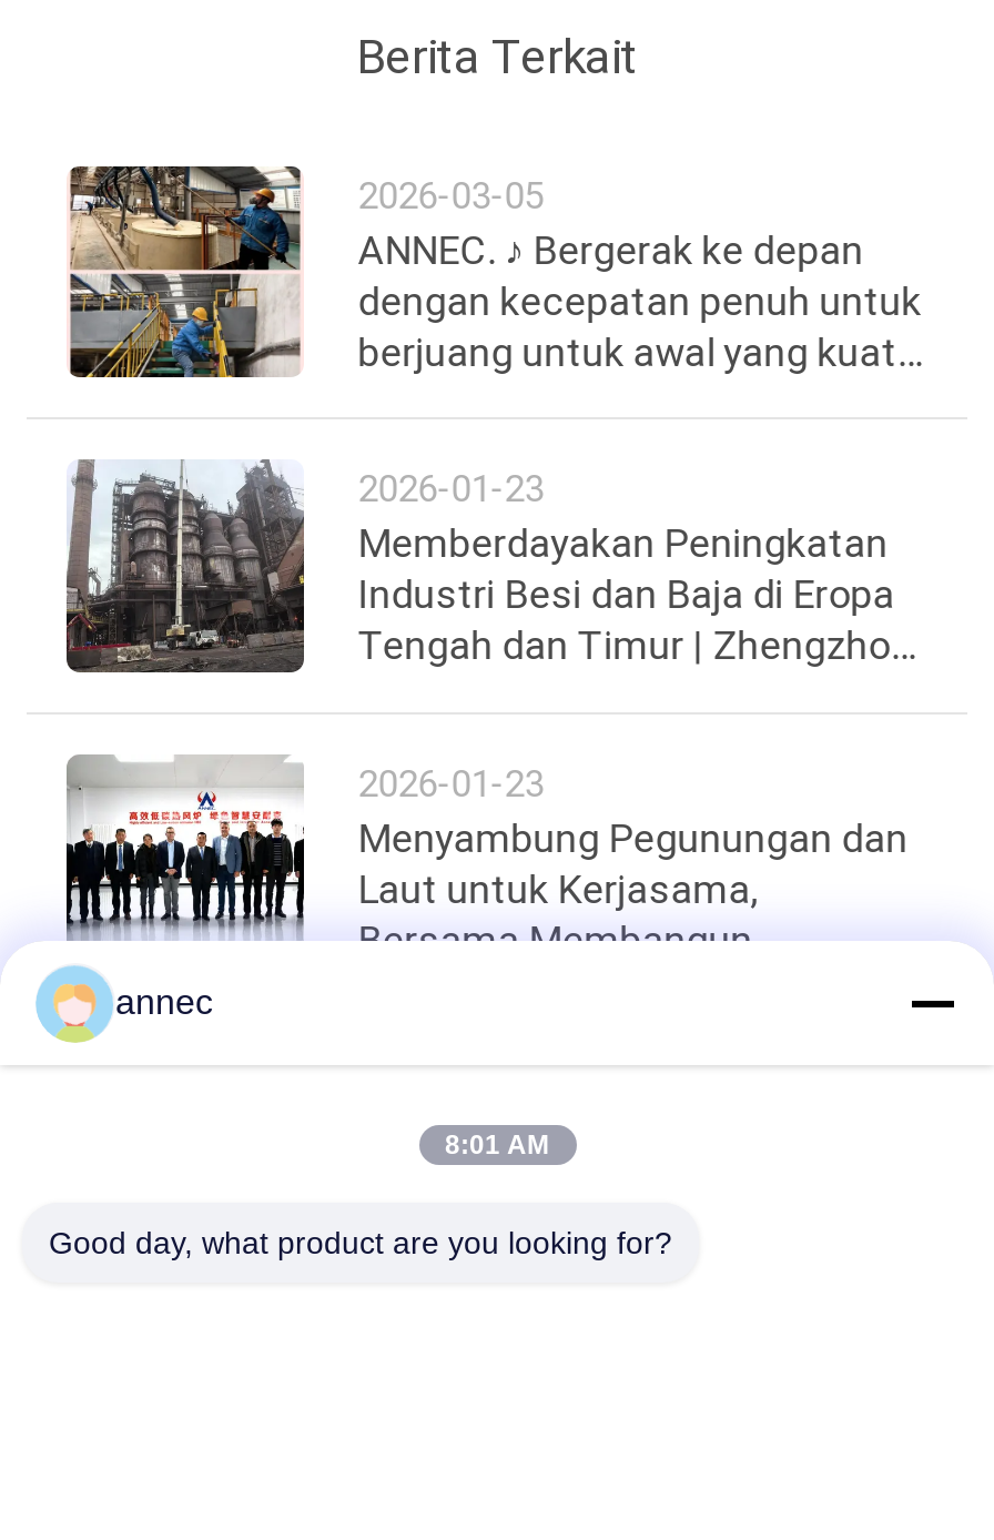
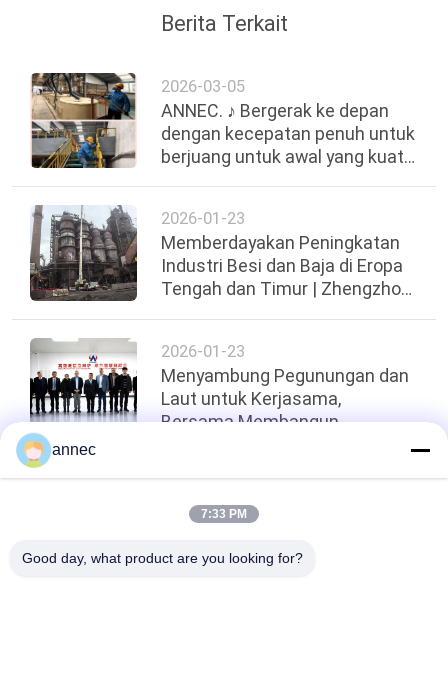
[445,1129,549,1161] 8:01 AM -> [201,507,247,521] 7:33 PM

